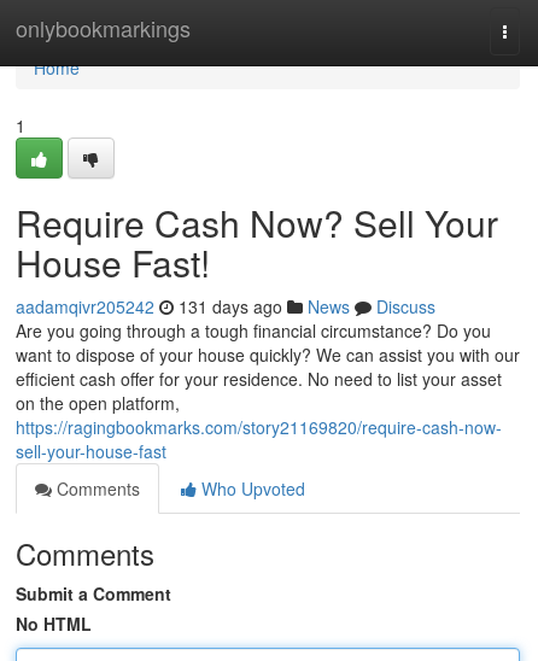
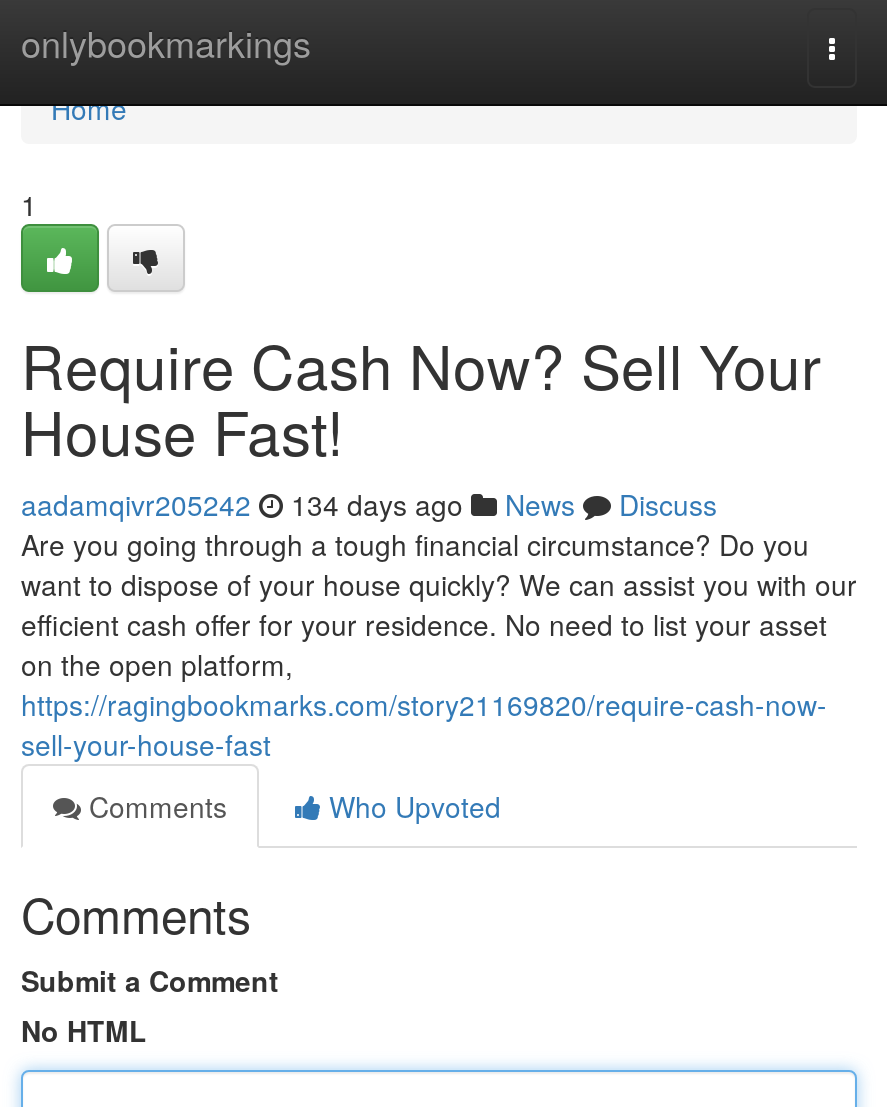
[16,294,435,318] aadamqivr205242 131 days ago News Discuss -> [21,484,717,524] aadamqivr205242 134 days ago News Discuss

